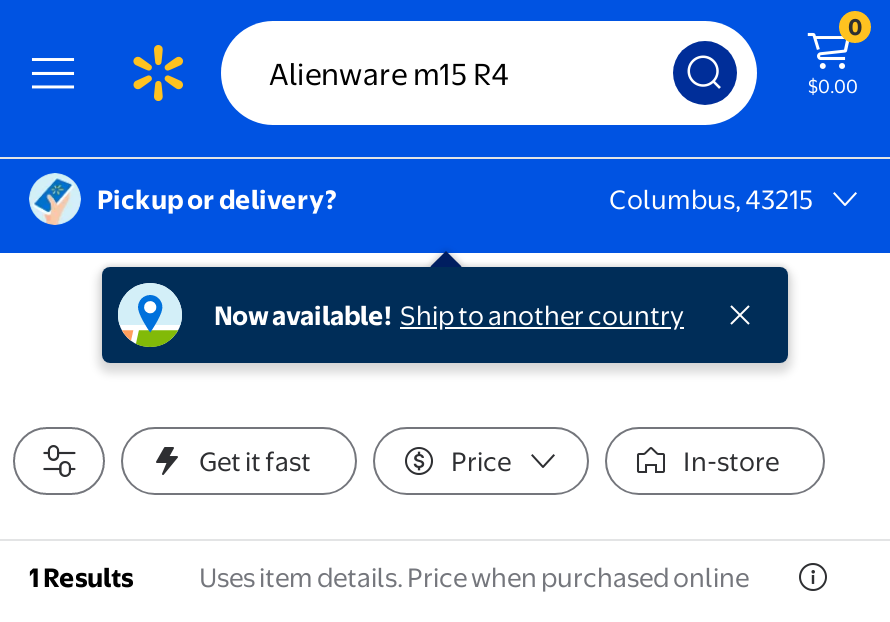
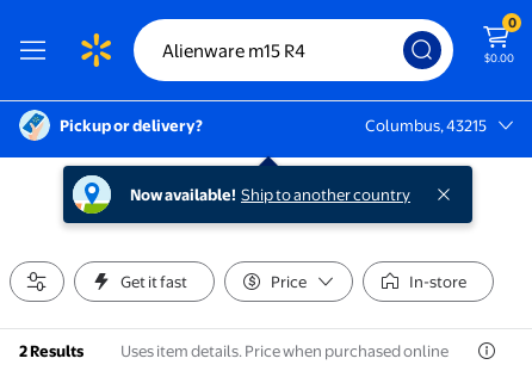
[29,561,133,593] 1 Results -> [19,341,83,360] 2 Results

